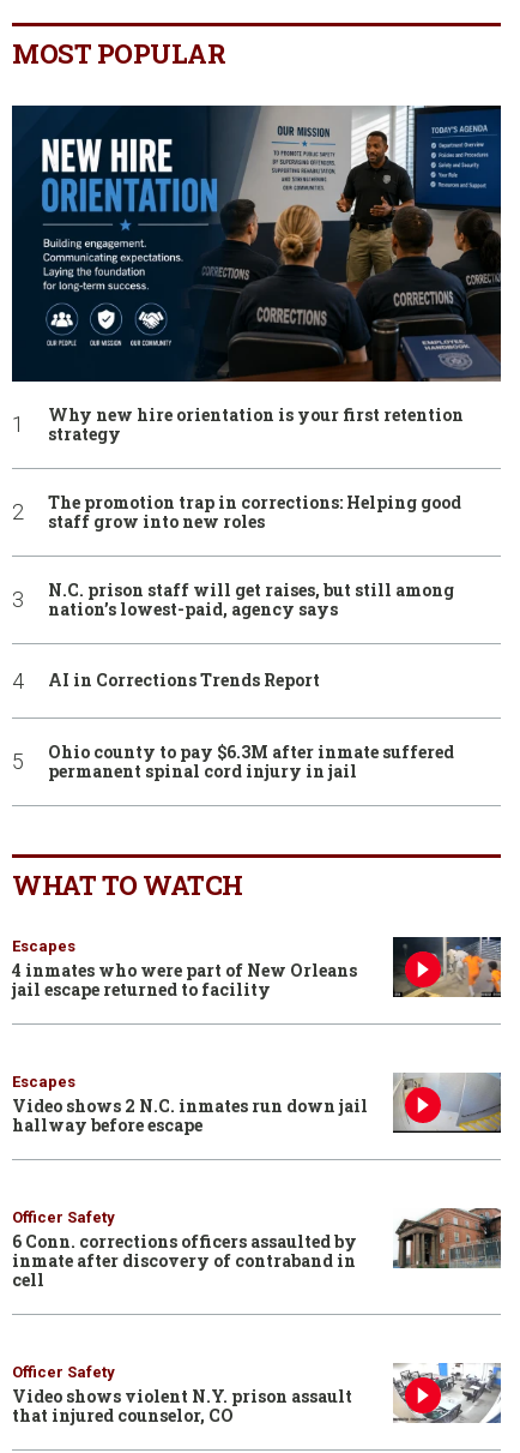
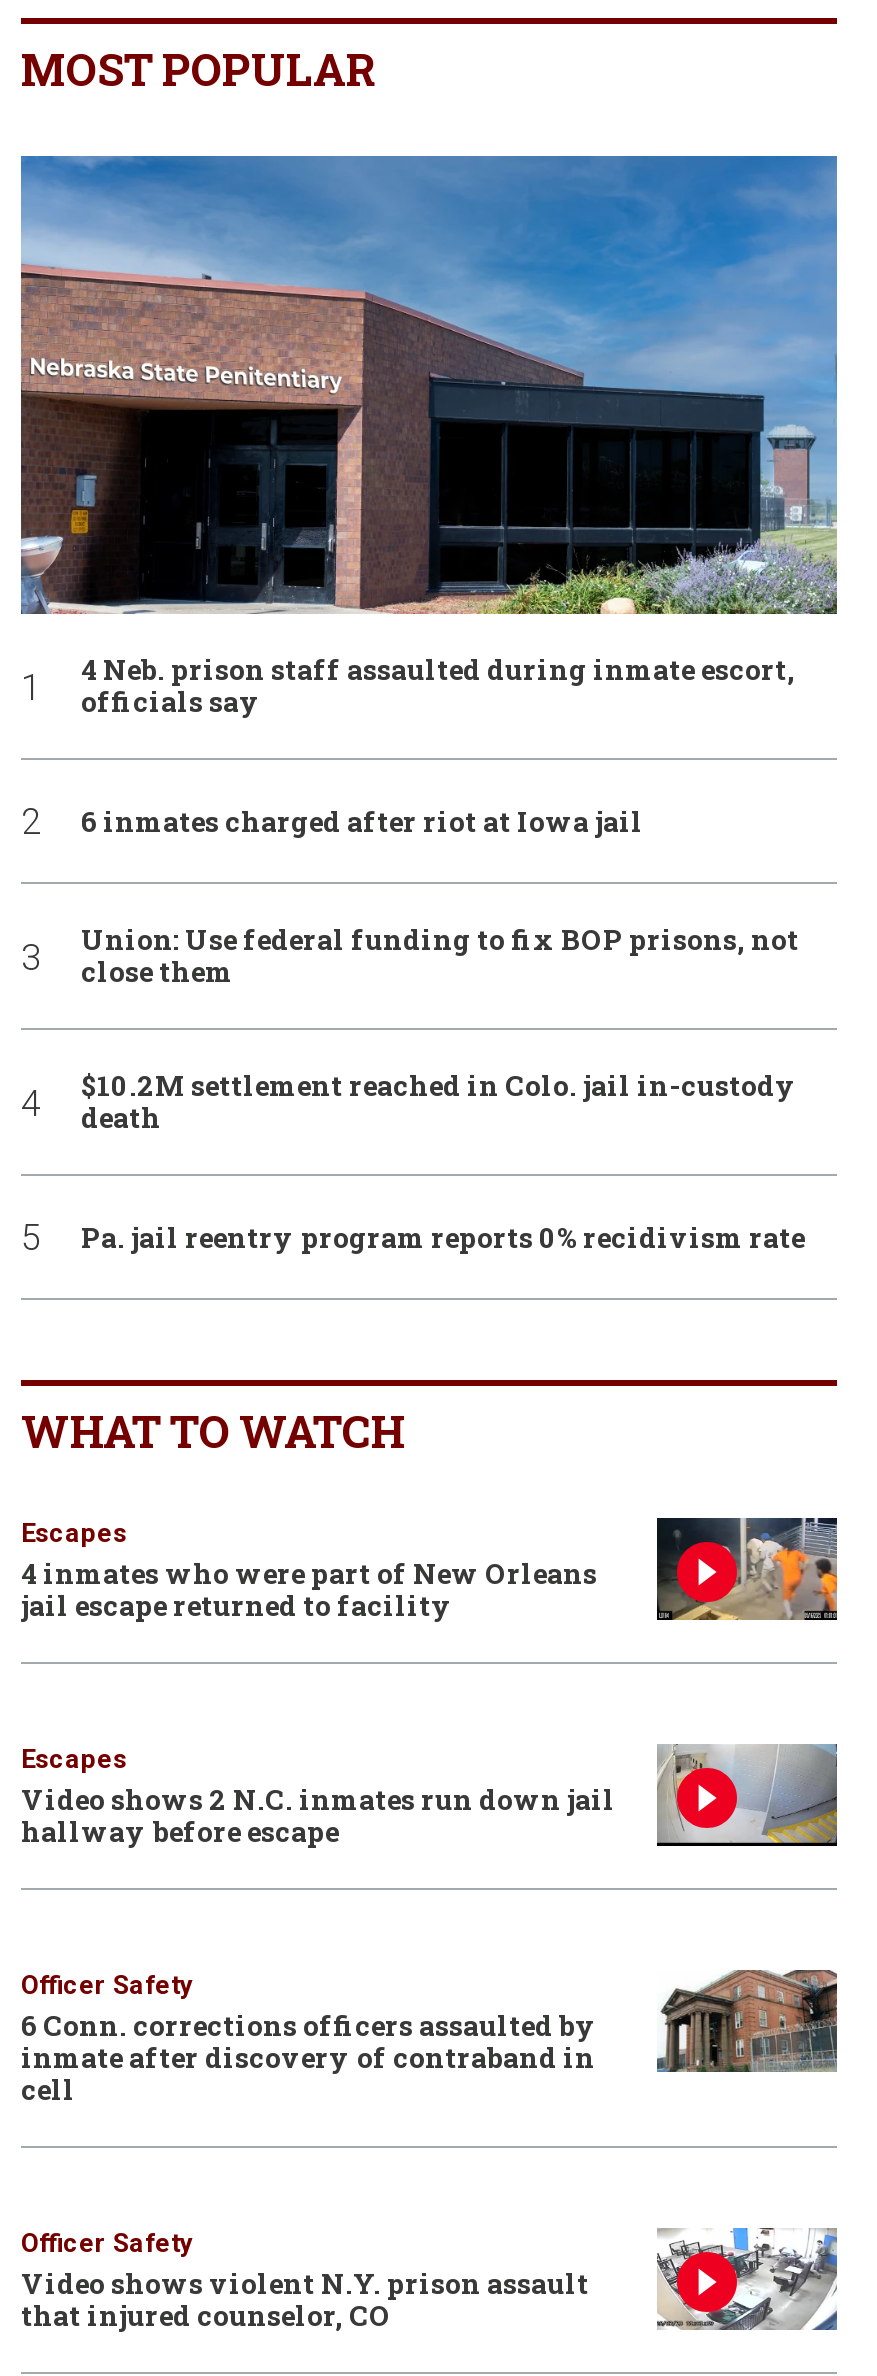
[11,104,502,445] [image] | Why new hire orientation is your first retention | strategy -> [19,154,839,721] [image] | 4 Neb. prison staff assaulted during inmate escort, | officials say
[48,490,461,532] The promotion trap in corrections: Helping good | staff grow into new roles -> [81,802,643,840] 6 inmates charged after riot at Iowa jail
[48,578,454,620] N.C. prison staff will get raises, but still among | nation’s lowest-paid, agency says -> [81,921,799,991] Union: Use federal funding to fix BOP prisons, not | close them
[48,668,320,691] AI in Corrections Trends Report -> [81,1067,797,1137] $10.2M settlement reached in Colo. jail in-custody | death
[48,740,454,782] Ohio county to pay $6.3M after inmate suffered | permanent spinal cord injury in jail -> [81,1218,805,1256] Pa. jail reentry program reports 0% recidivism rate

